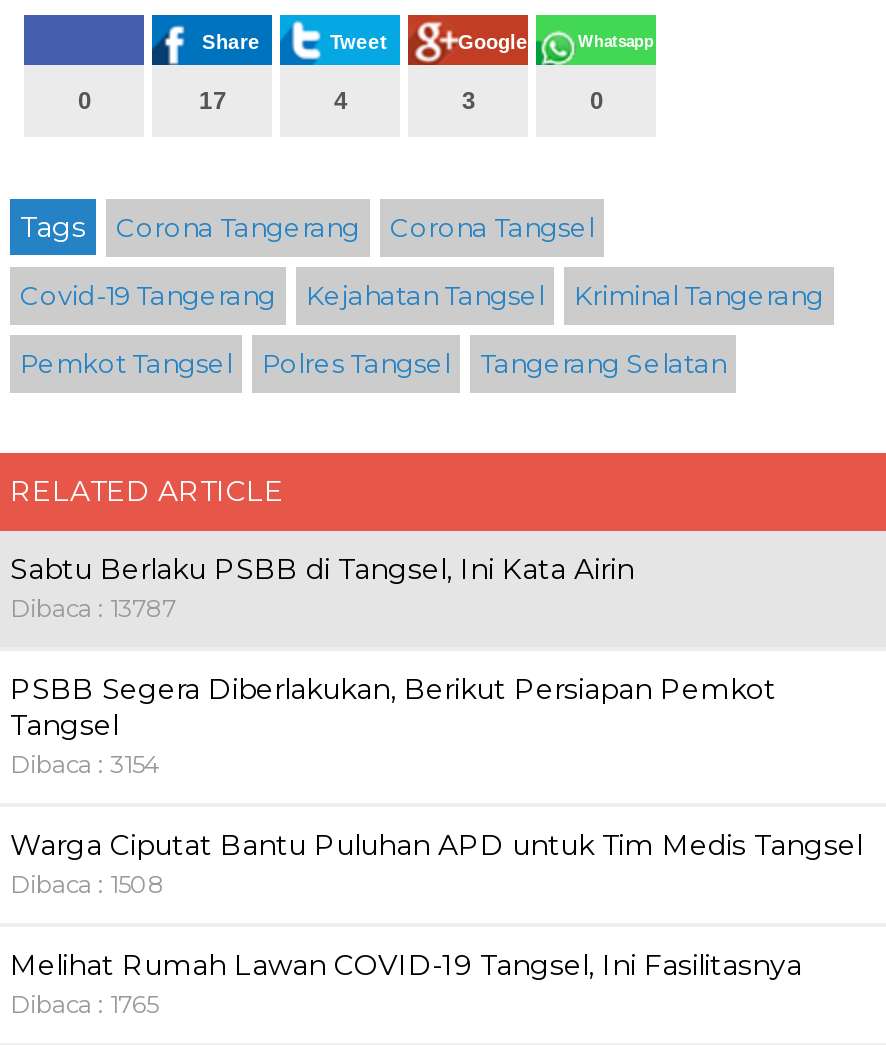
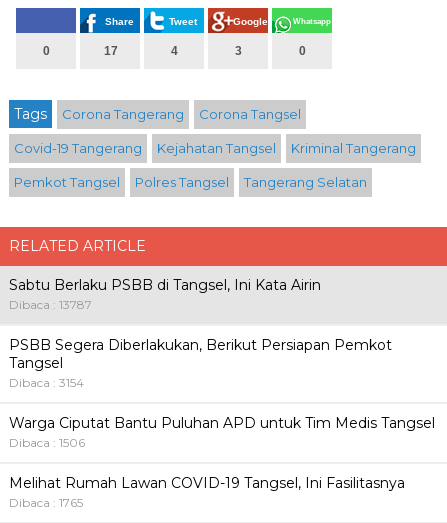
[10,868,164,898] Dibaca : 1508 -> [9,434,85,449] Dibaca : 1506

